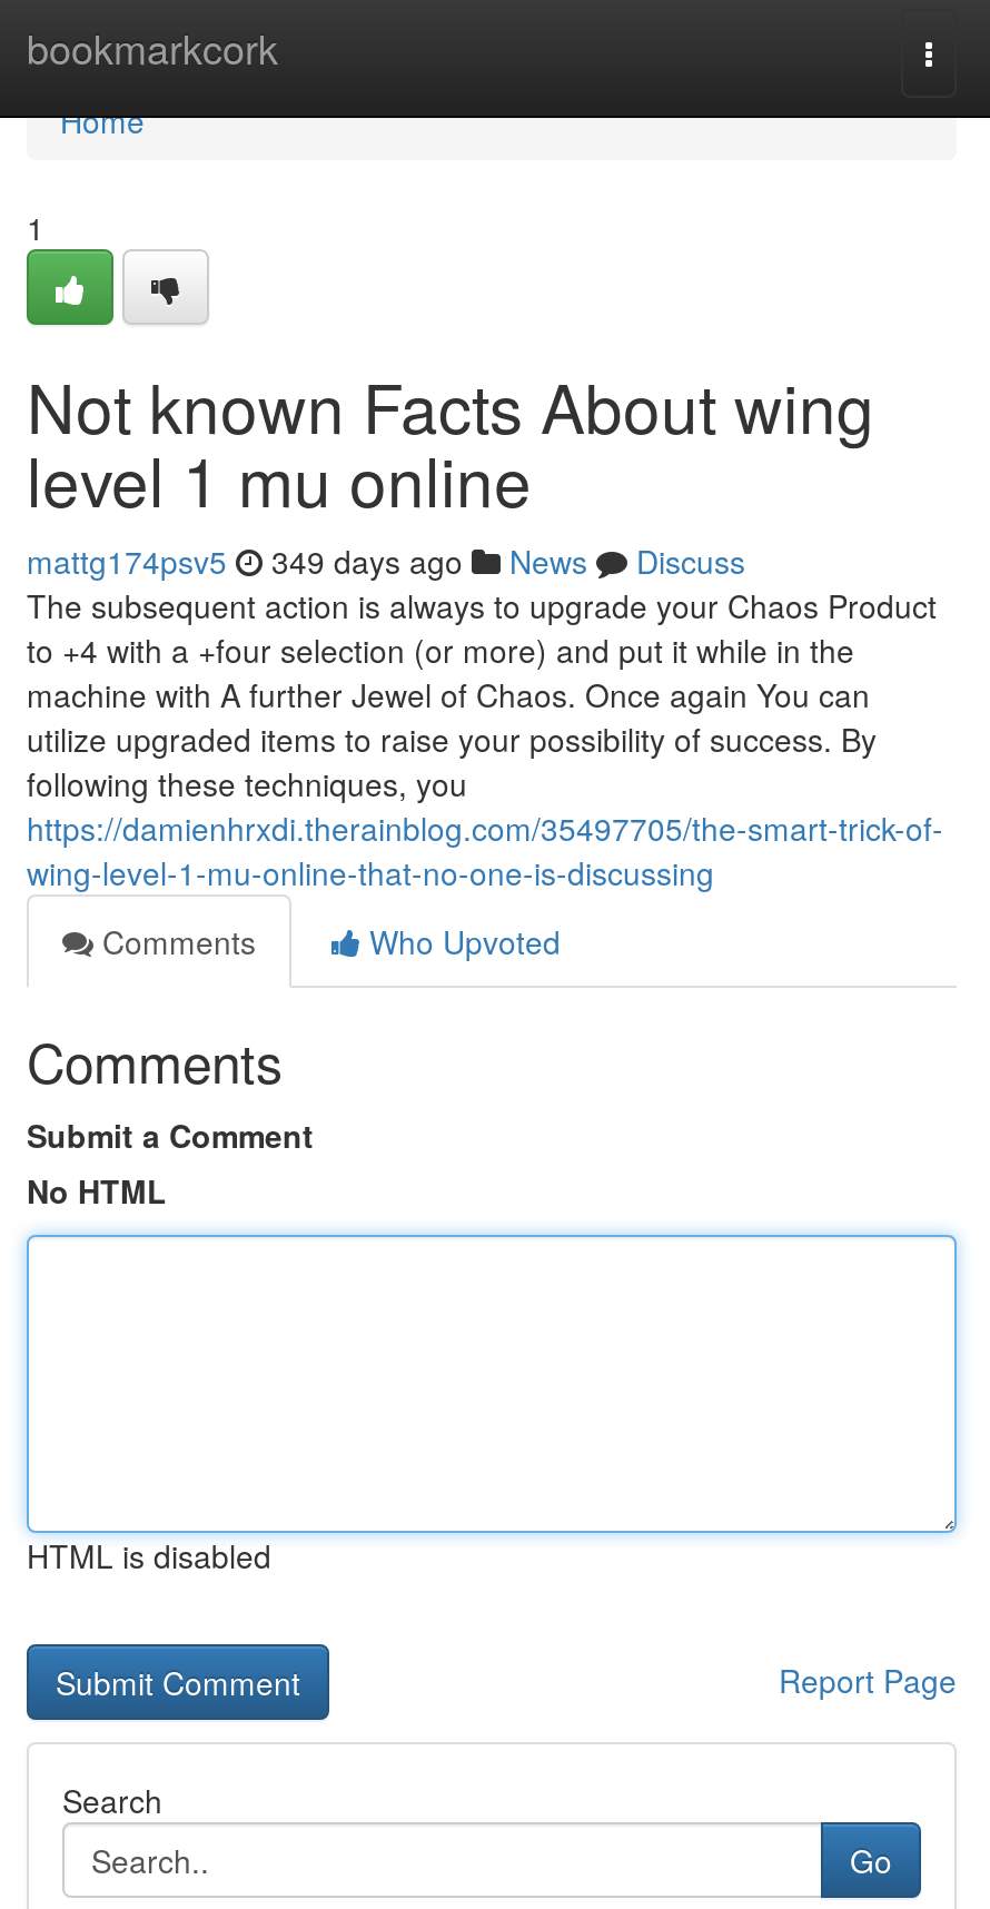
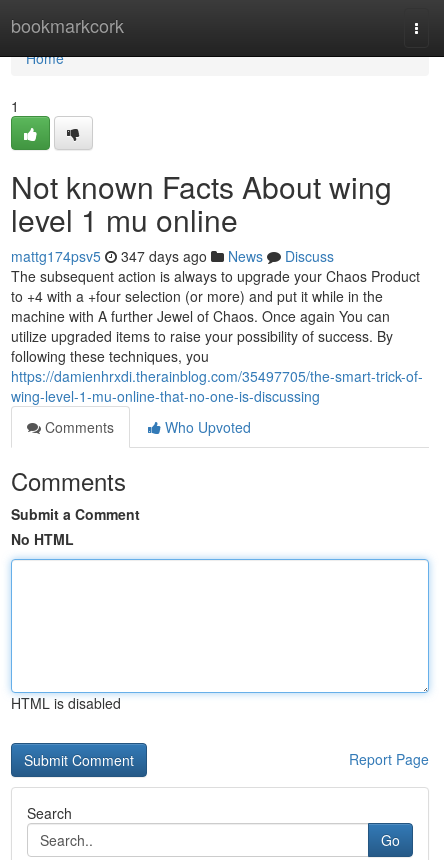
[27,538,745,583] mattg174psv5 349 days ago News Discuss -> [11,246,334,266] mattg174psv5 347 days ago News Discuss

